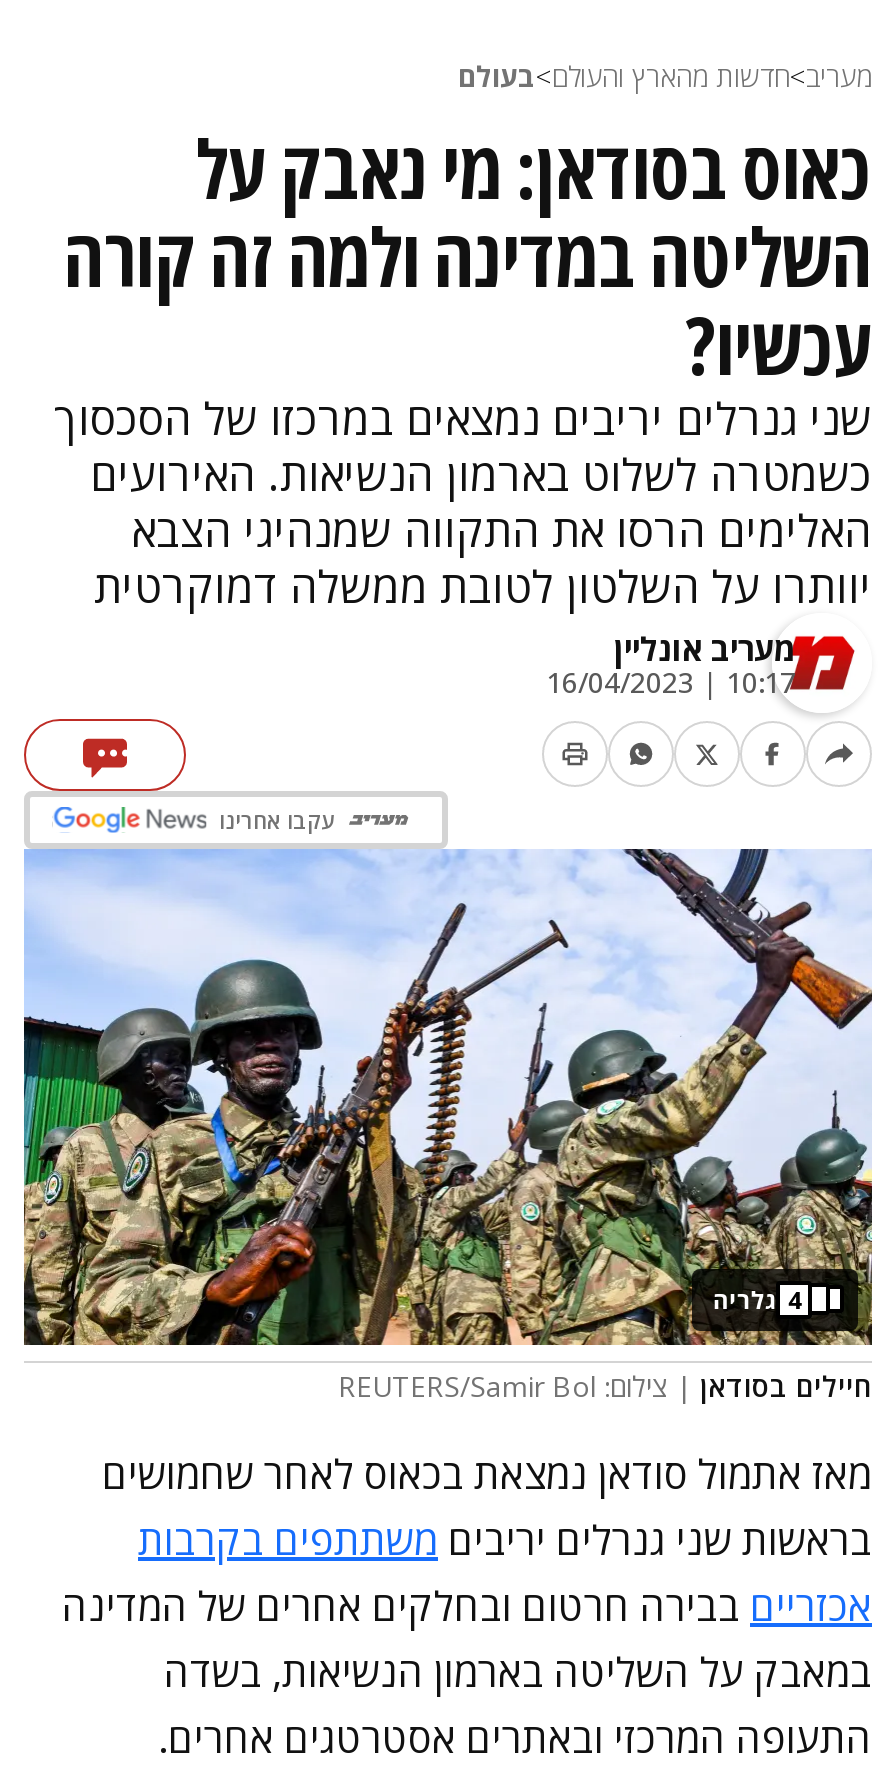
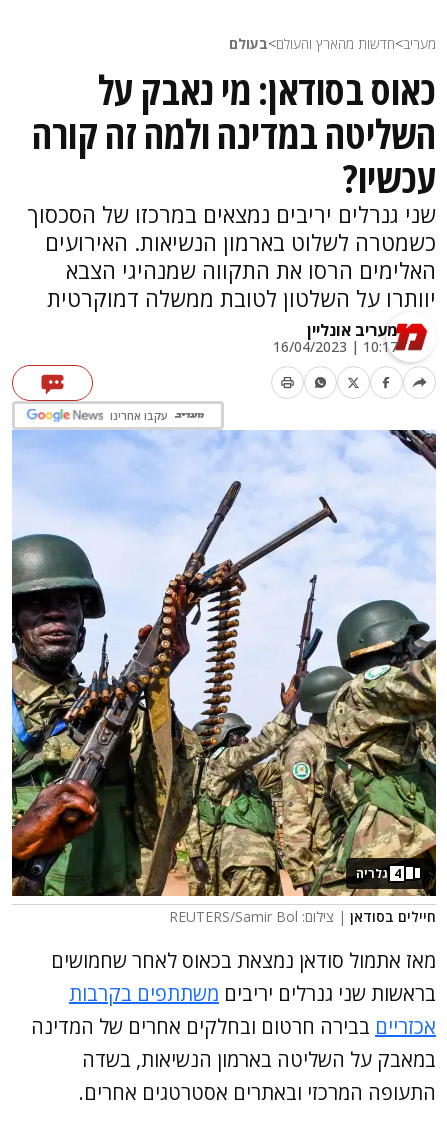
[22,847,874,1347] [image] -> [11,429,437,897] [image]

